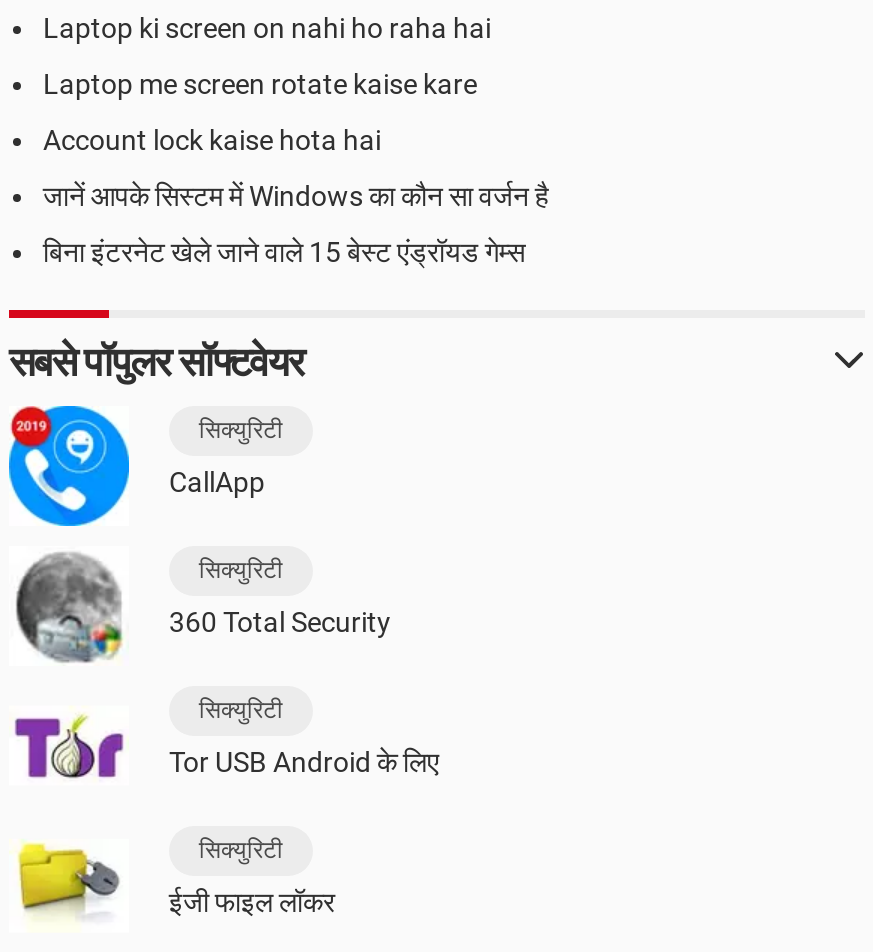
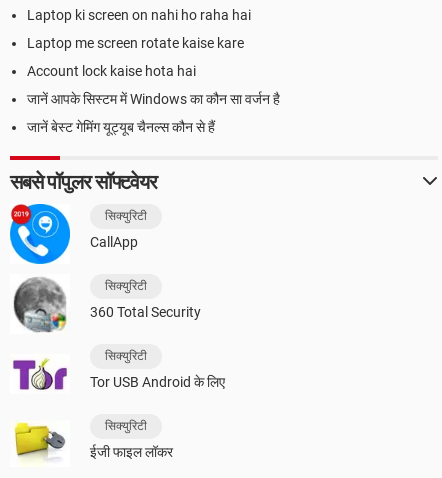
[43,235,525,267] बिना इंटरनेट खेले जाने वाले 15 बेस्ट एंड्रॉयड गेम्स -> [27,118,215,134] जानें बेस्ट गेमिंग यूट्यूब चैनल्स कौन से हैं

